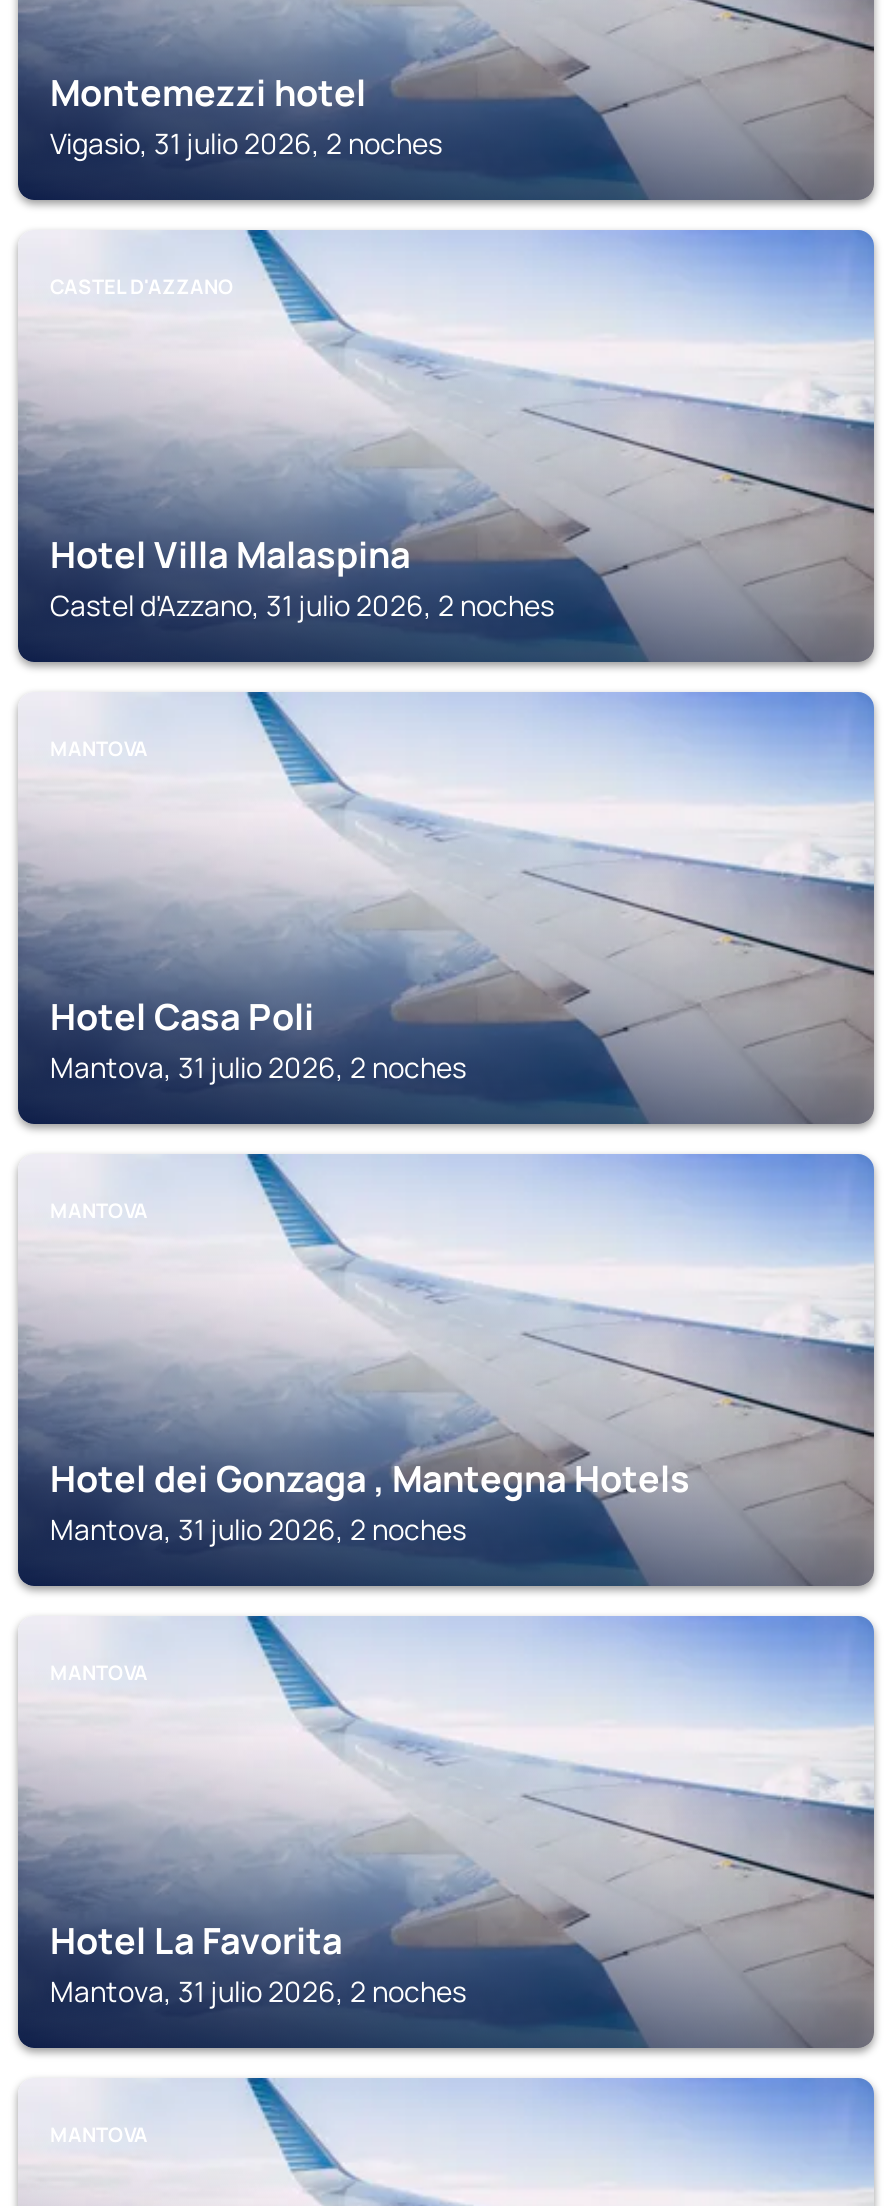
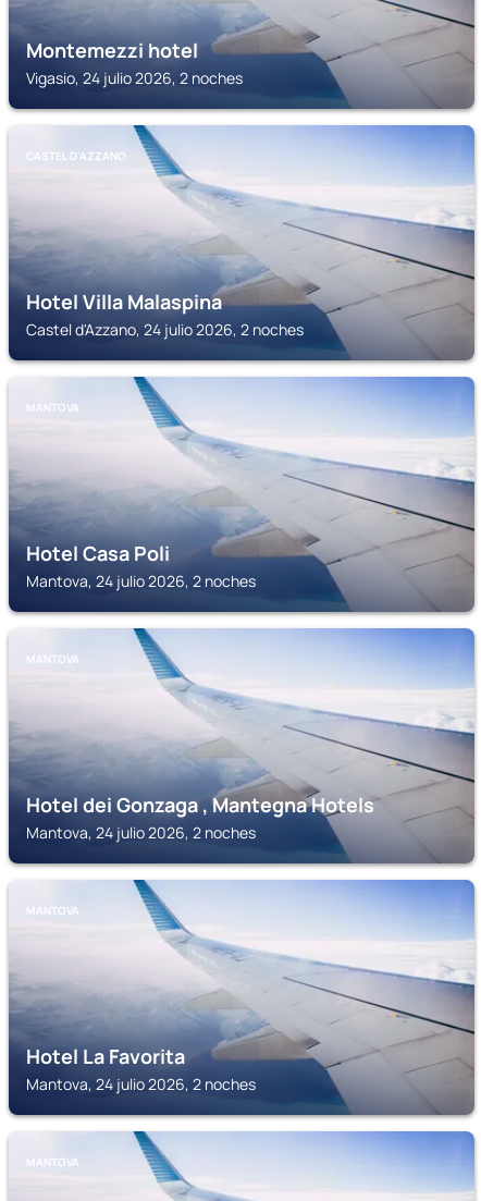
[50,124,442,162] Vigasio, 31 julio 2026, 2 noches -> [26,68,243,88] Vigasio, 24 julio 2026, 2 noches
[50,586,554,624] Castel d'Azzano, 31 julio 2026, 2 noches -> [26,319,304,340] Castel d'Azzano, 24 julio 2026, 2 noches
[50,1048,466,1086] Mantova, 31 julio 2026, 2 noches -> [26,571,256,591] Mantova, 24 julio 2026, 2 noches
[50,1510,466,1548] Mantova, 31 julio 2026, 2 noches -> [26,822,256,843] Mantova, 24 julio 2026, 2 noches
[50,1972,466,2010] Mantova, 31 julio 2026, 2 noches -> [26,1074,256,1094] Mantova, 24 julio 2026, 2 noches

